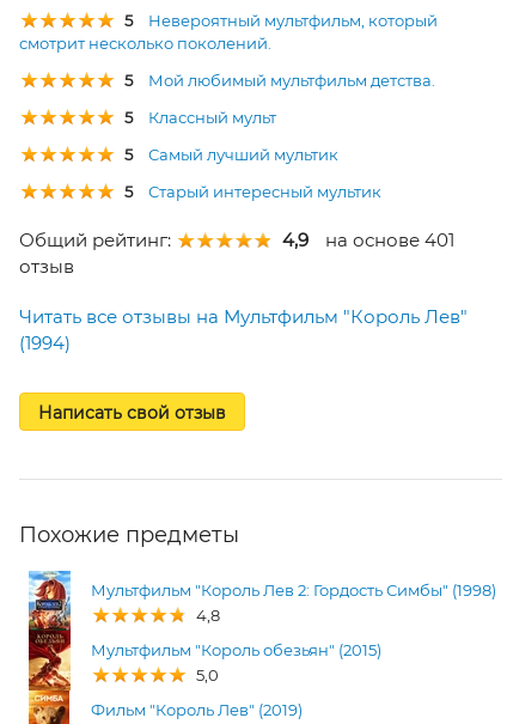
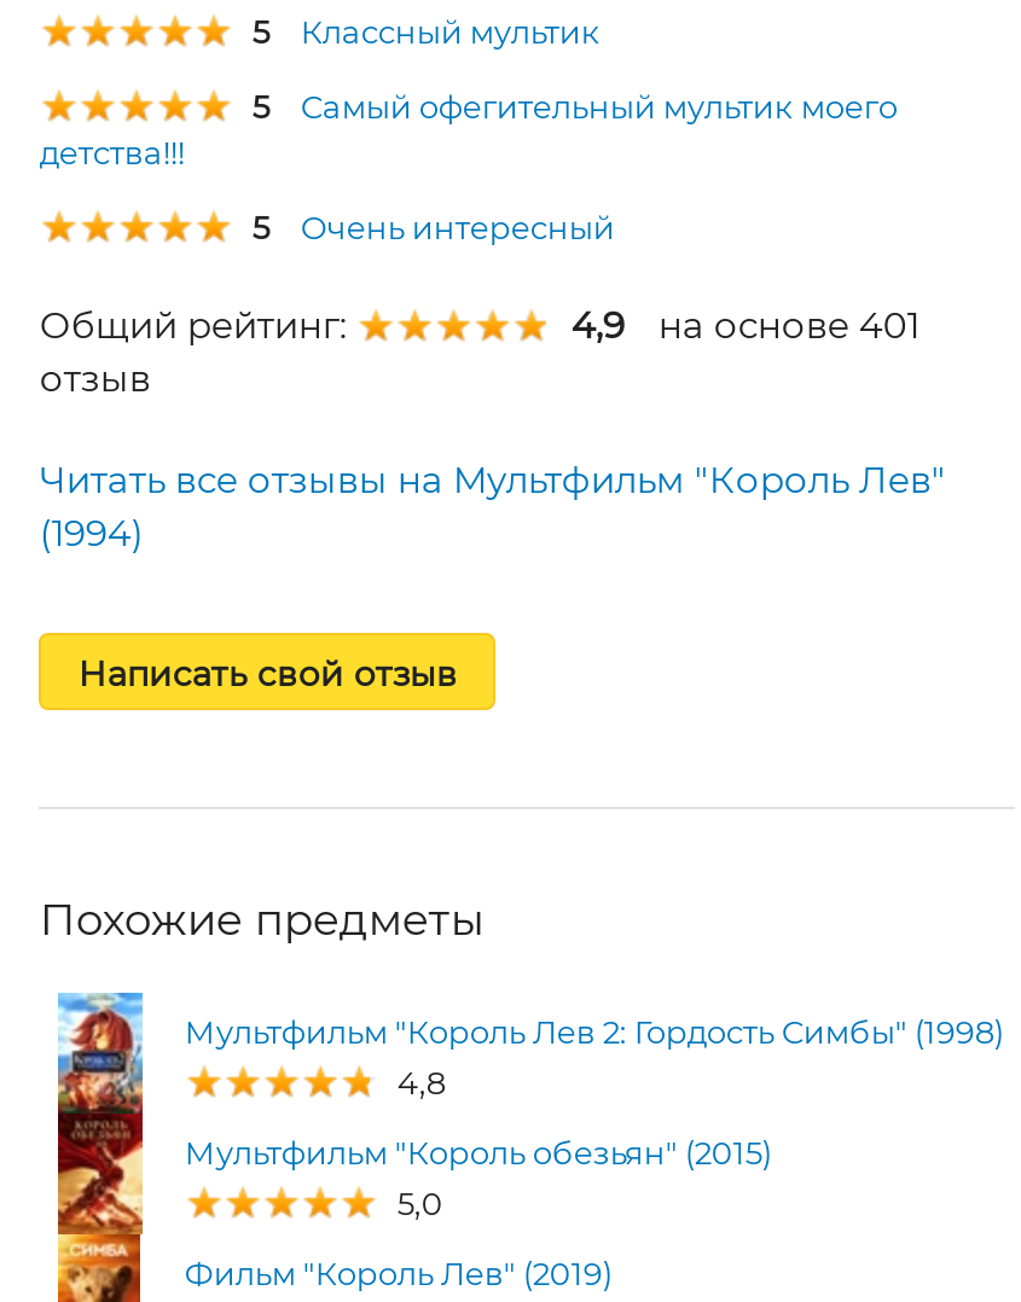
[20,11,438,53] Невероятный мультфильм, который | смотрит несколько поколений. -> [301,12,600,51] Классный мультик
[149,71,436,90] Мой любимый мультфильм детства. -> [40,87,898,172] Самый офегительный мультик моего | детства!!!
[125,108,382,201] Классный мульт | 5 | Самый лучший мультик | 5 | Старый интересный мультик -> [301,208,615,246] Очень интересный

